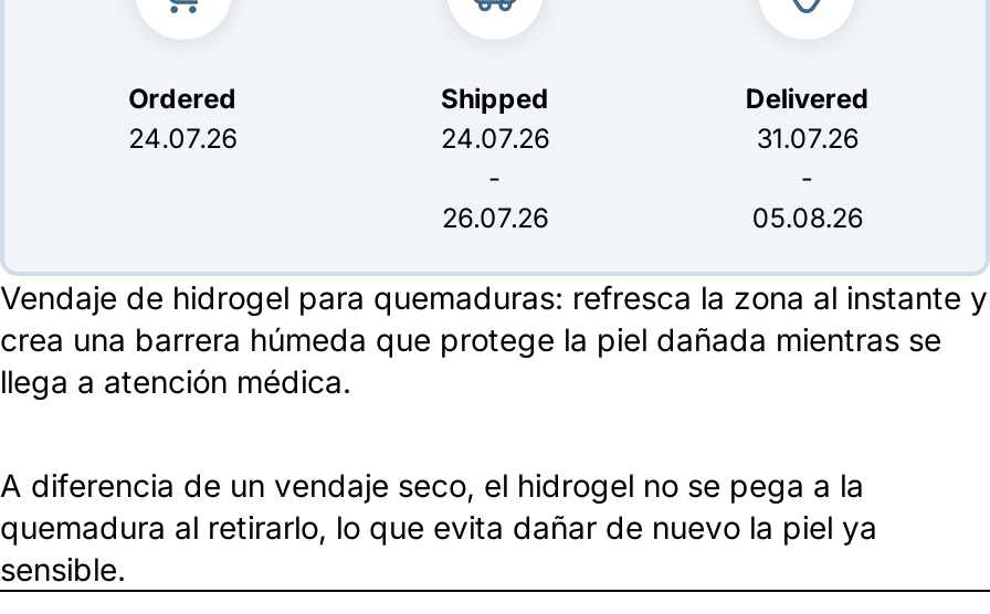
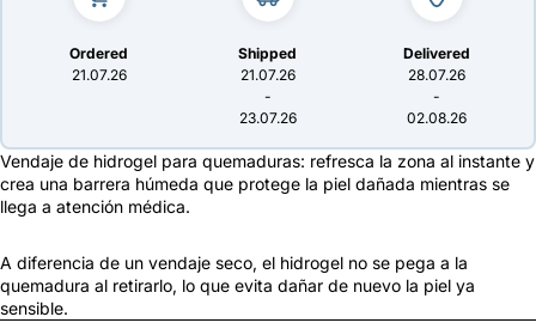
[129,121,237,155] 24.07.26 -> [71,66,126,84] 21.07.26
[441,121,549,155] 24.07.26 -> [240,66,296,84] 21.07.26
[756,121,858,155] 31.07.26 -> [408,66,466,84] 28.07.26
[442,201,548,234] 26.07.26 -> [239,109,297,127] 23.07.26
[752,201,862,234] 05.08.26 -> [407,109,467,127] 02.08.26

